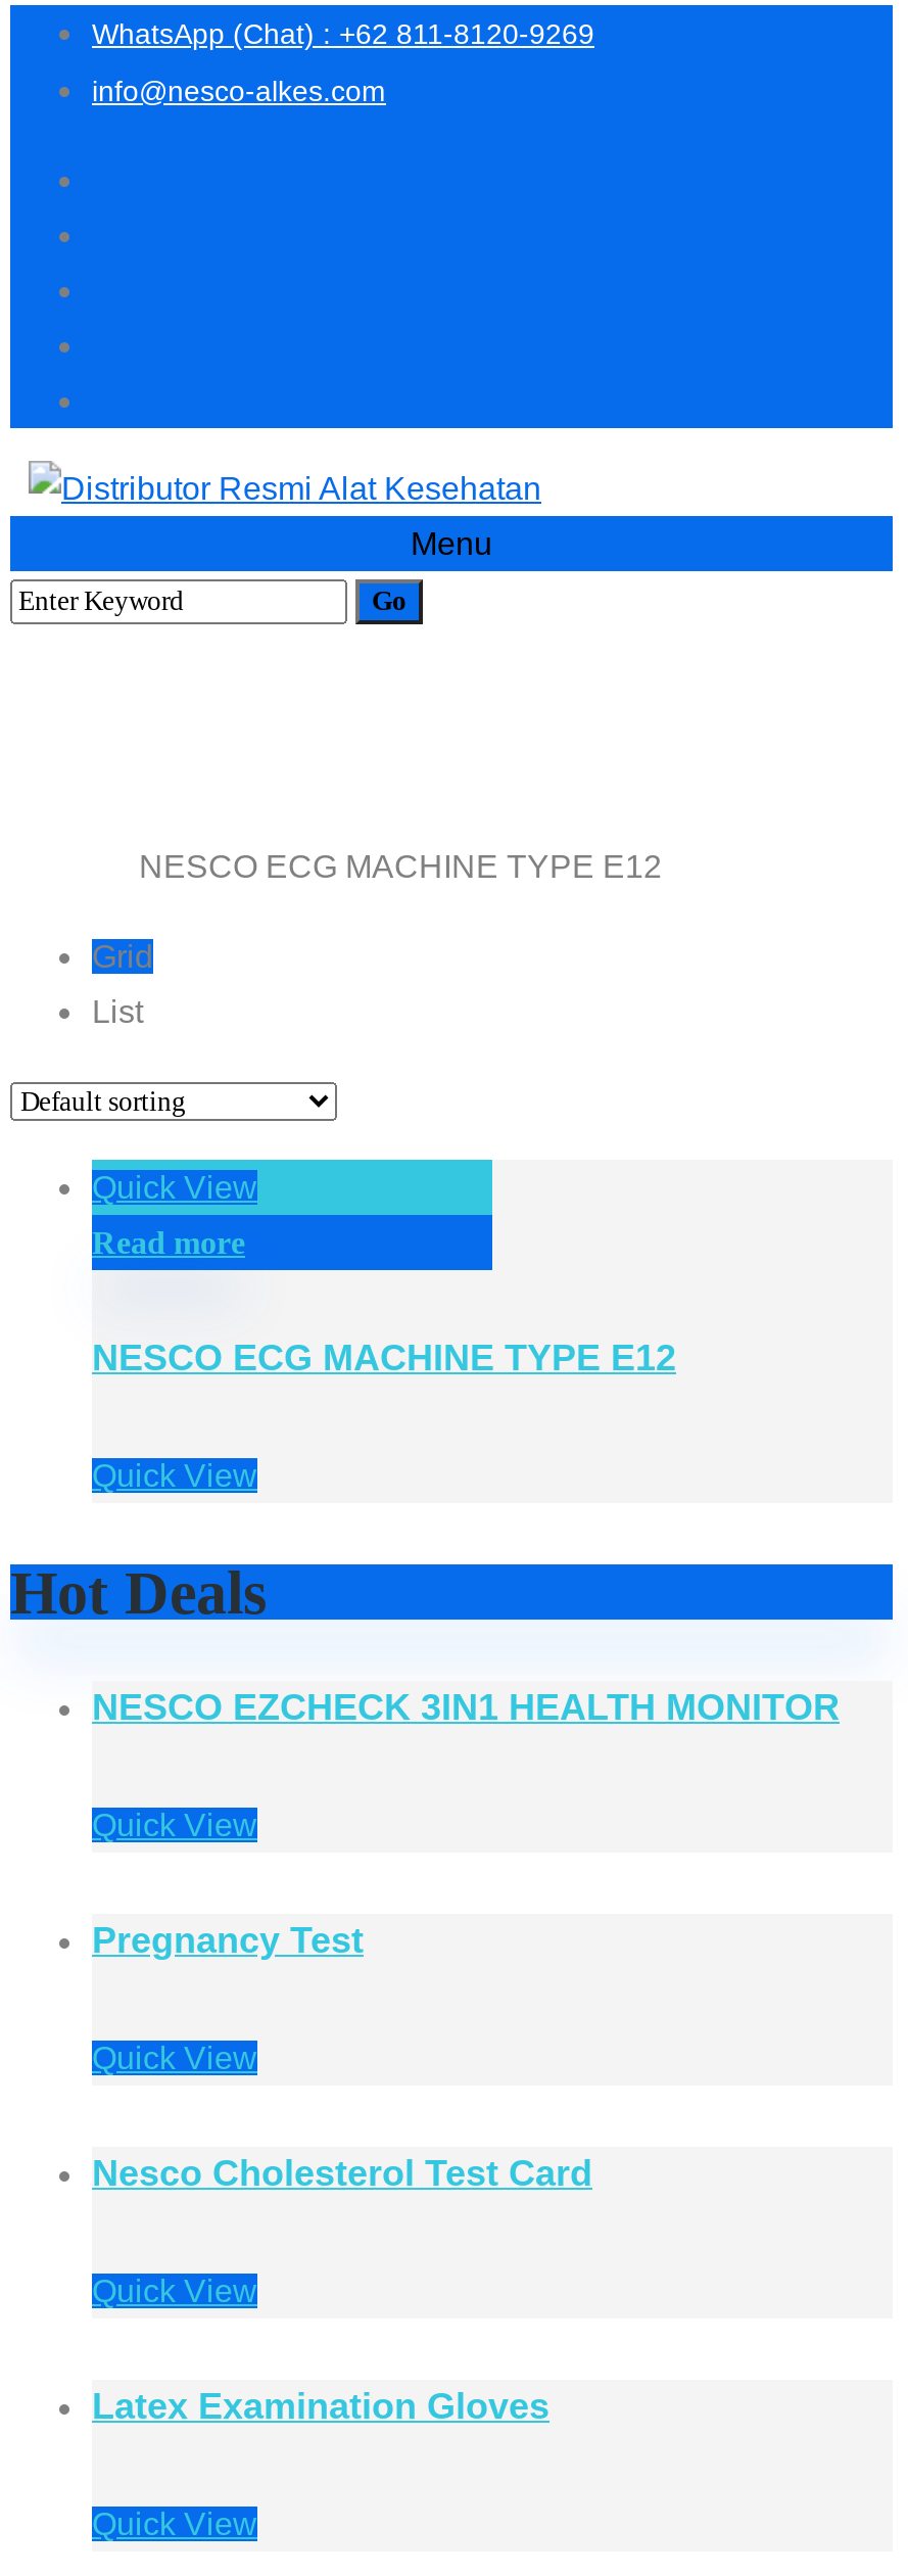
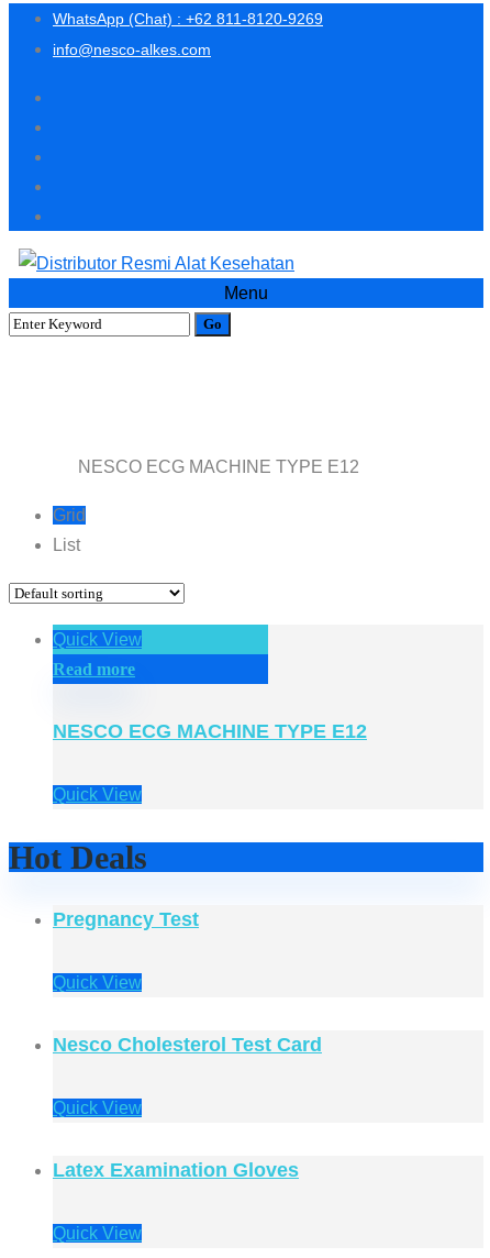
[92,1687,840,1842] NESCO EZCHECK 3IN1 HEALTH MONITOR | Quick View -> none

